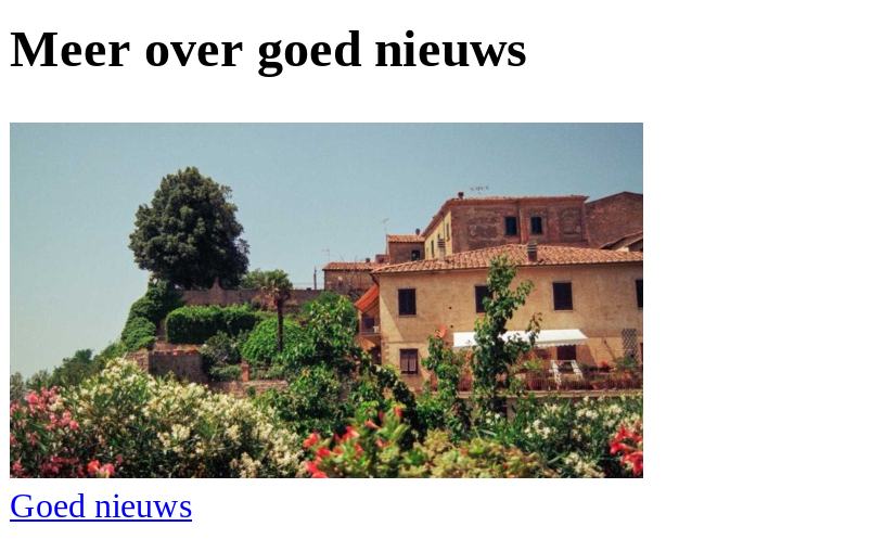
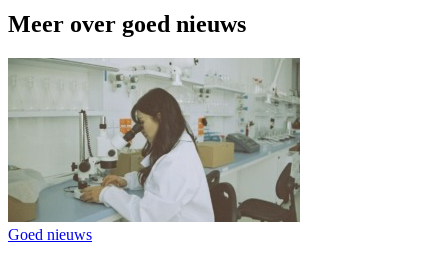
[10,123,645,480] [image] -> [8,58,301,223] [image]

